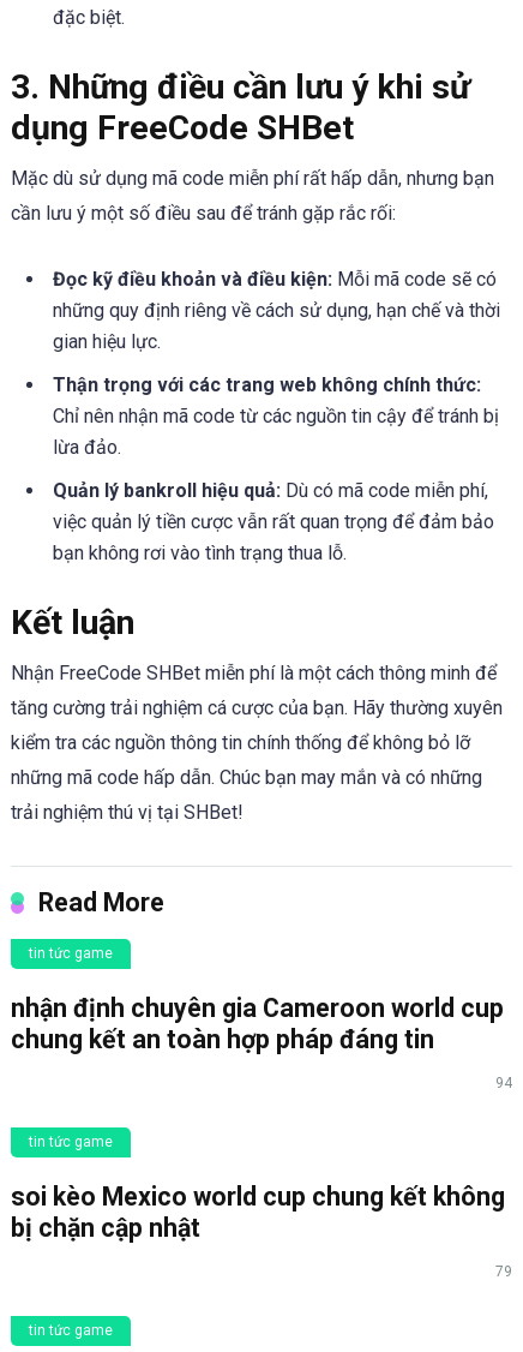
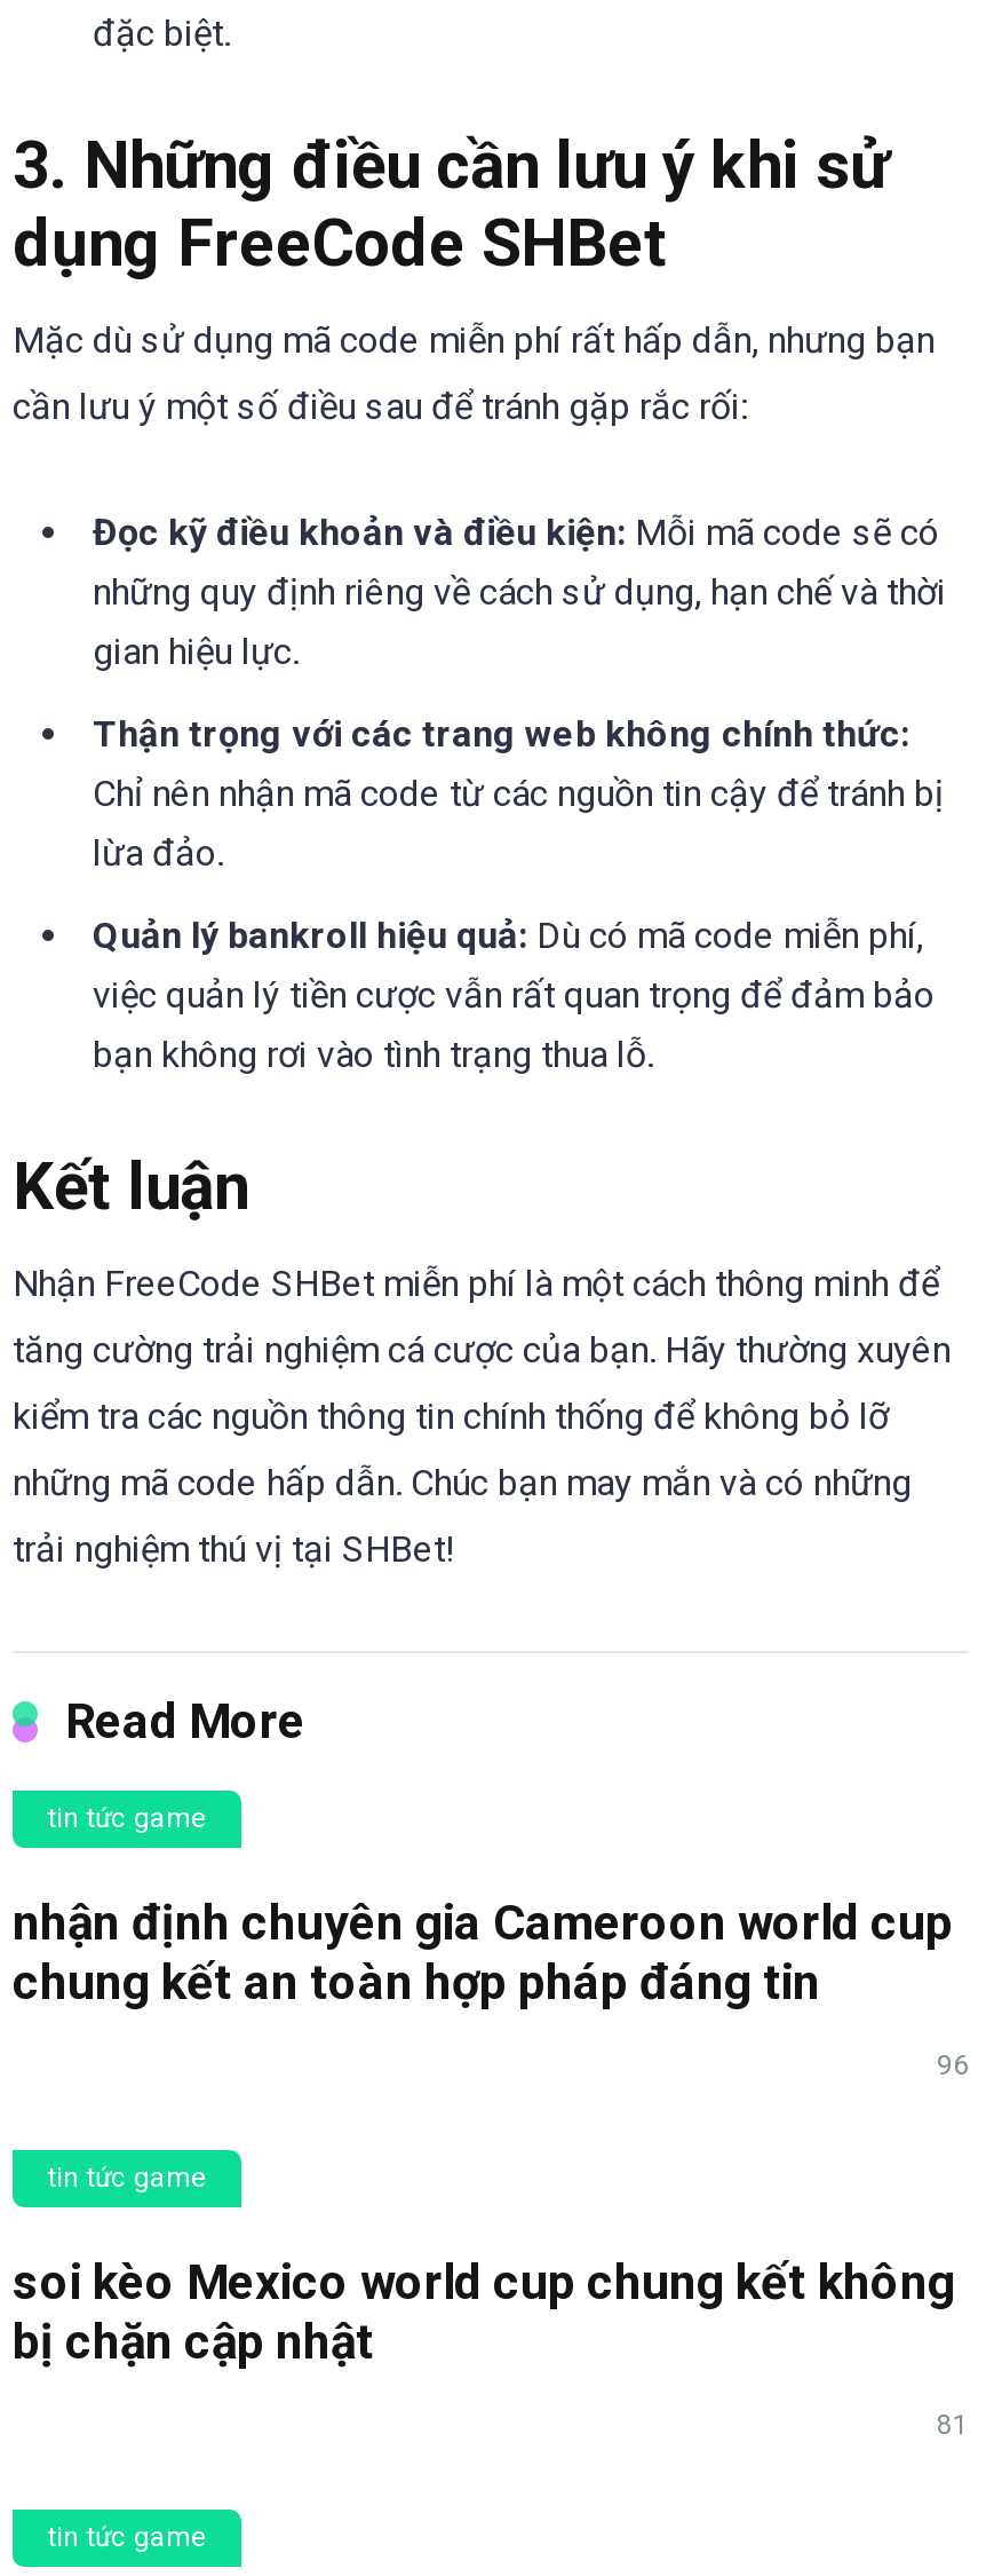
[495,1075,512,1092] 94 -> [937,2050,969,2082] 96
[495,1263,512,1280] 79 -> [937,2409,969,2441] 81

